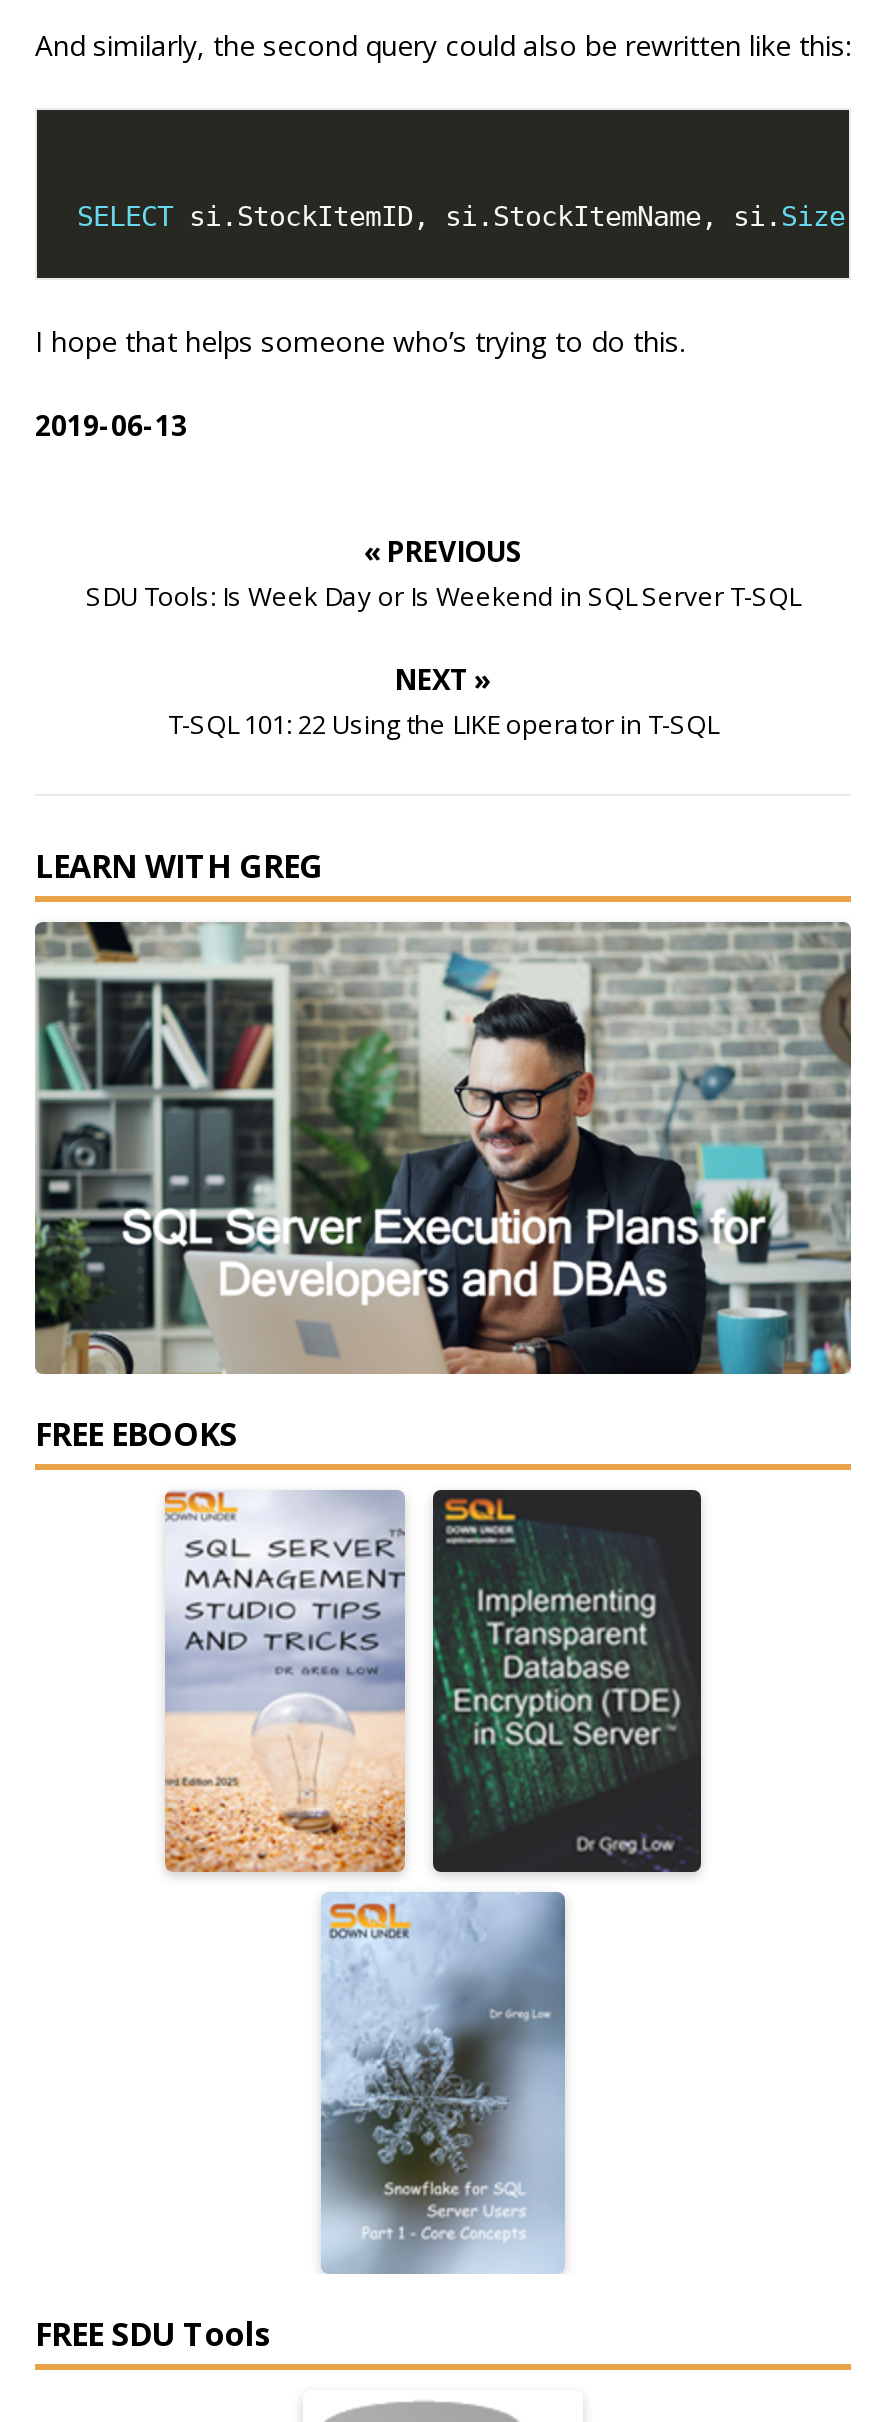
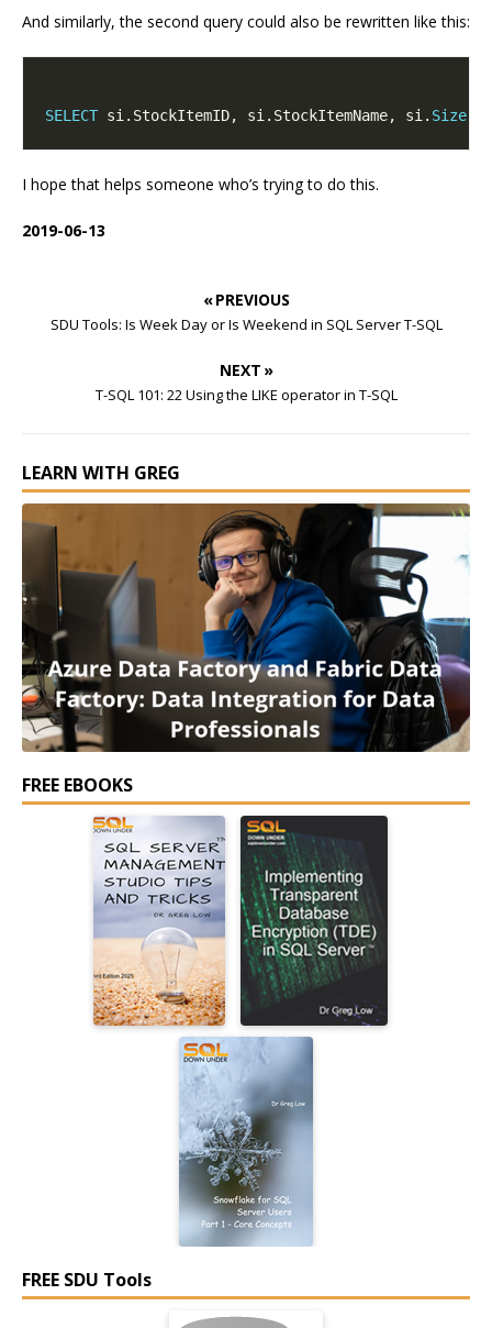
[33,920,853,1376] [image] -> [21,502,470,753] [image]

